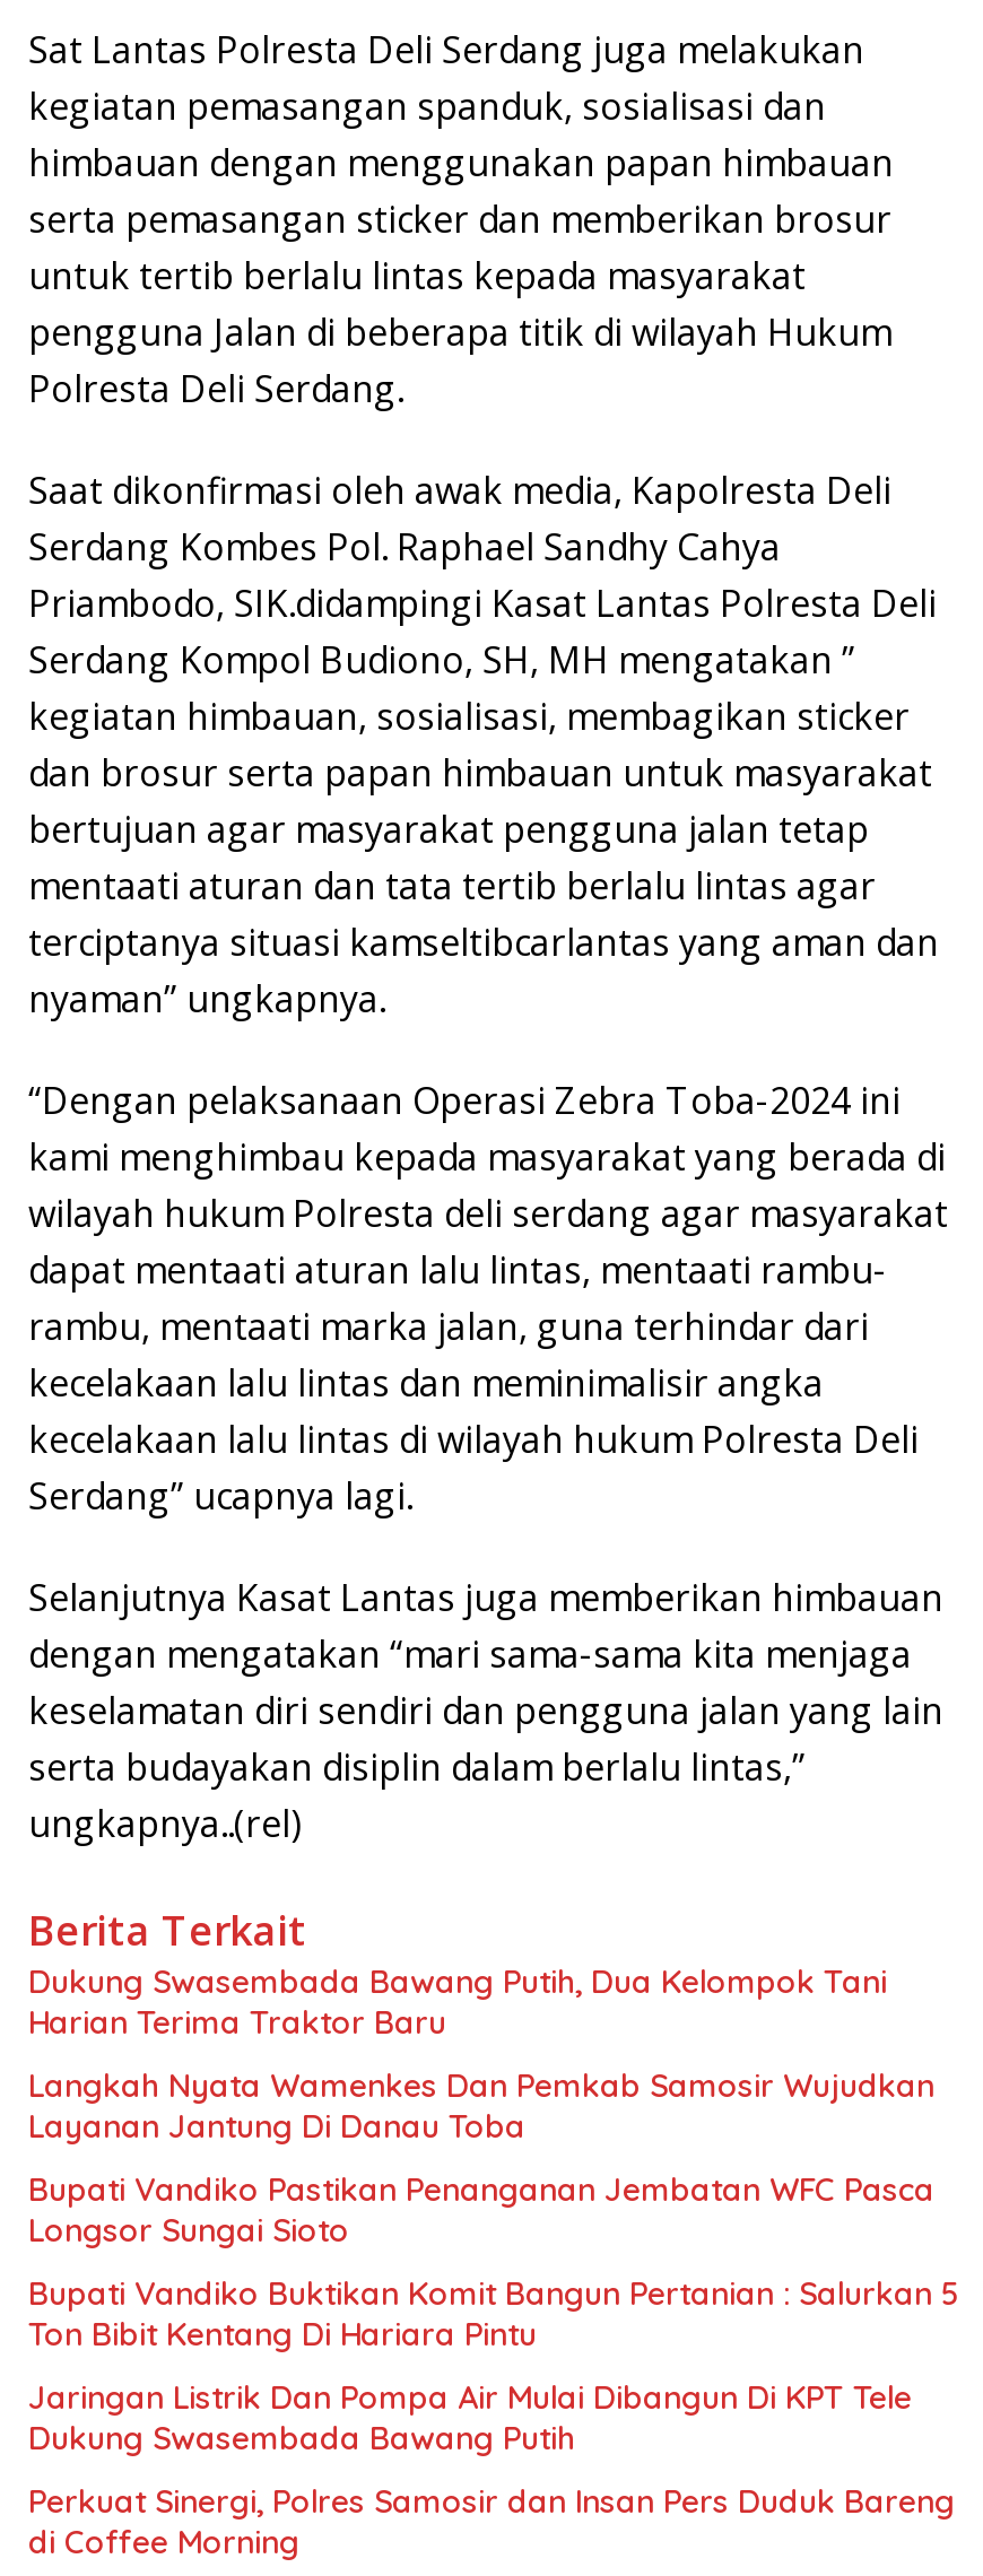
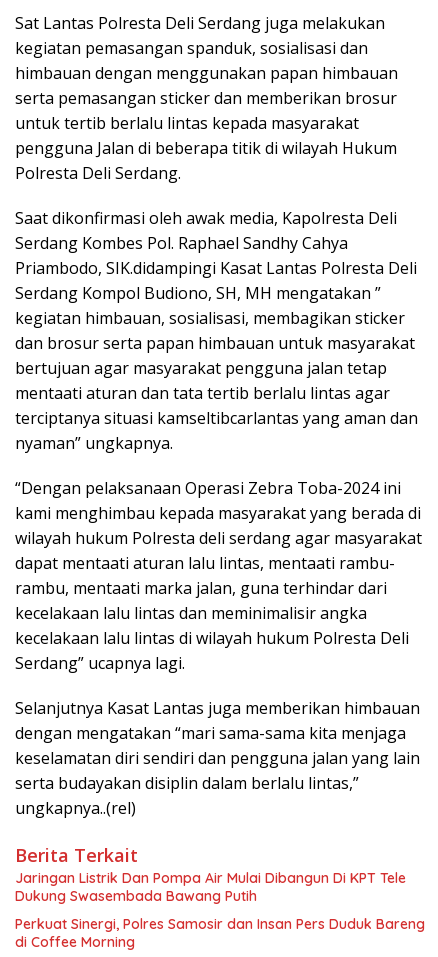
[28,1960,959,2354] Dukung Swasembada Bawang Putih, Dua Kelompok Tani | Harian Terima Traktor Baru | Langkah Nyata Wamenkes Dan Pemkab Samosir Wujudkan | Layanan Jantung Di Danau Toba | Bupati Vandiko Pastikan Penanganan Jembatan WFC Pasca | Longsor Sungai Sioto | Bupati Vandiko Buktikan Komit Bangun Pertanian : Salurkan 5 | Ton Bibit Kentang Di Hariara Pintu -> none

